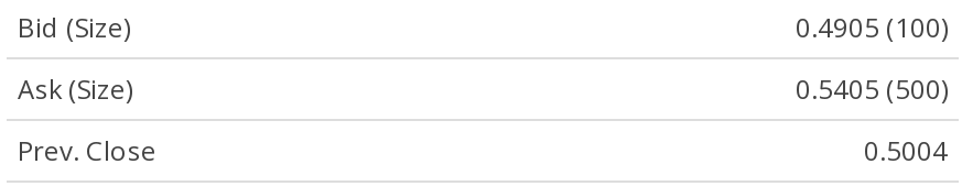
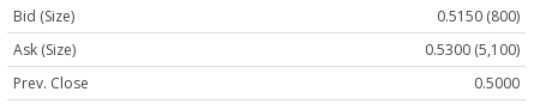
[796,10,948,47] 0.4905 (100) -> [437,6,520,27] 0.5150 (800)
[796,71,948,109] 0.5405 (500) -> [425,40,520,60] 0.5300 (5,100)
[864,133,948,170] 0.5004 -> [474,73,520,94] 0.5000

